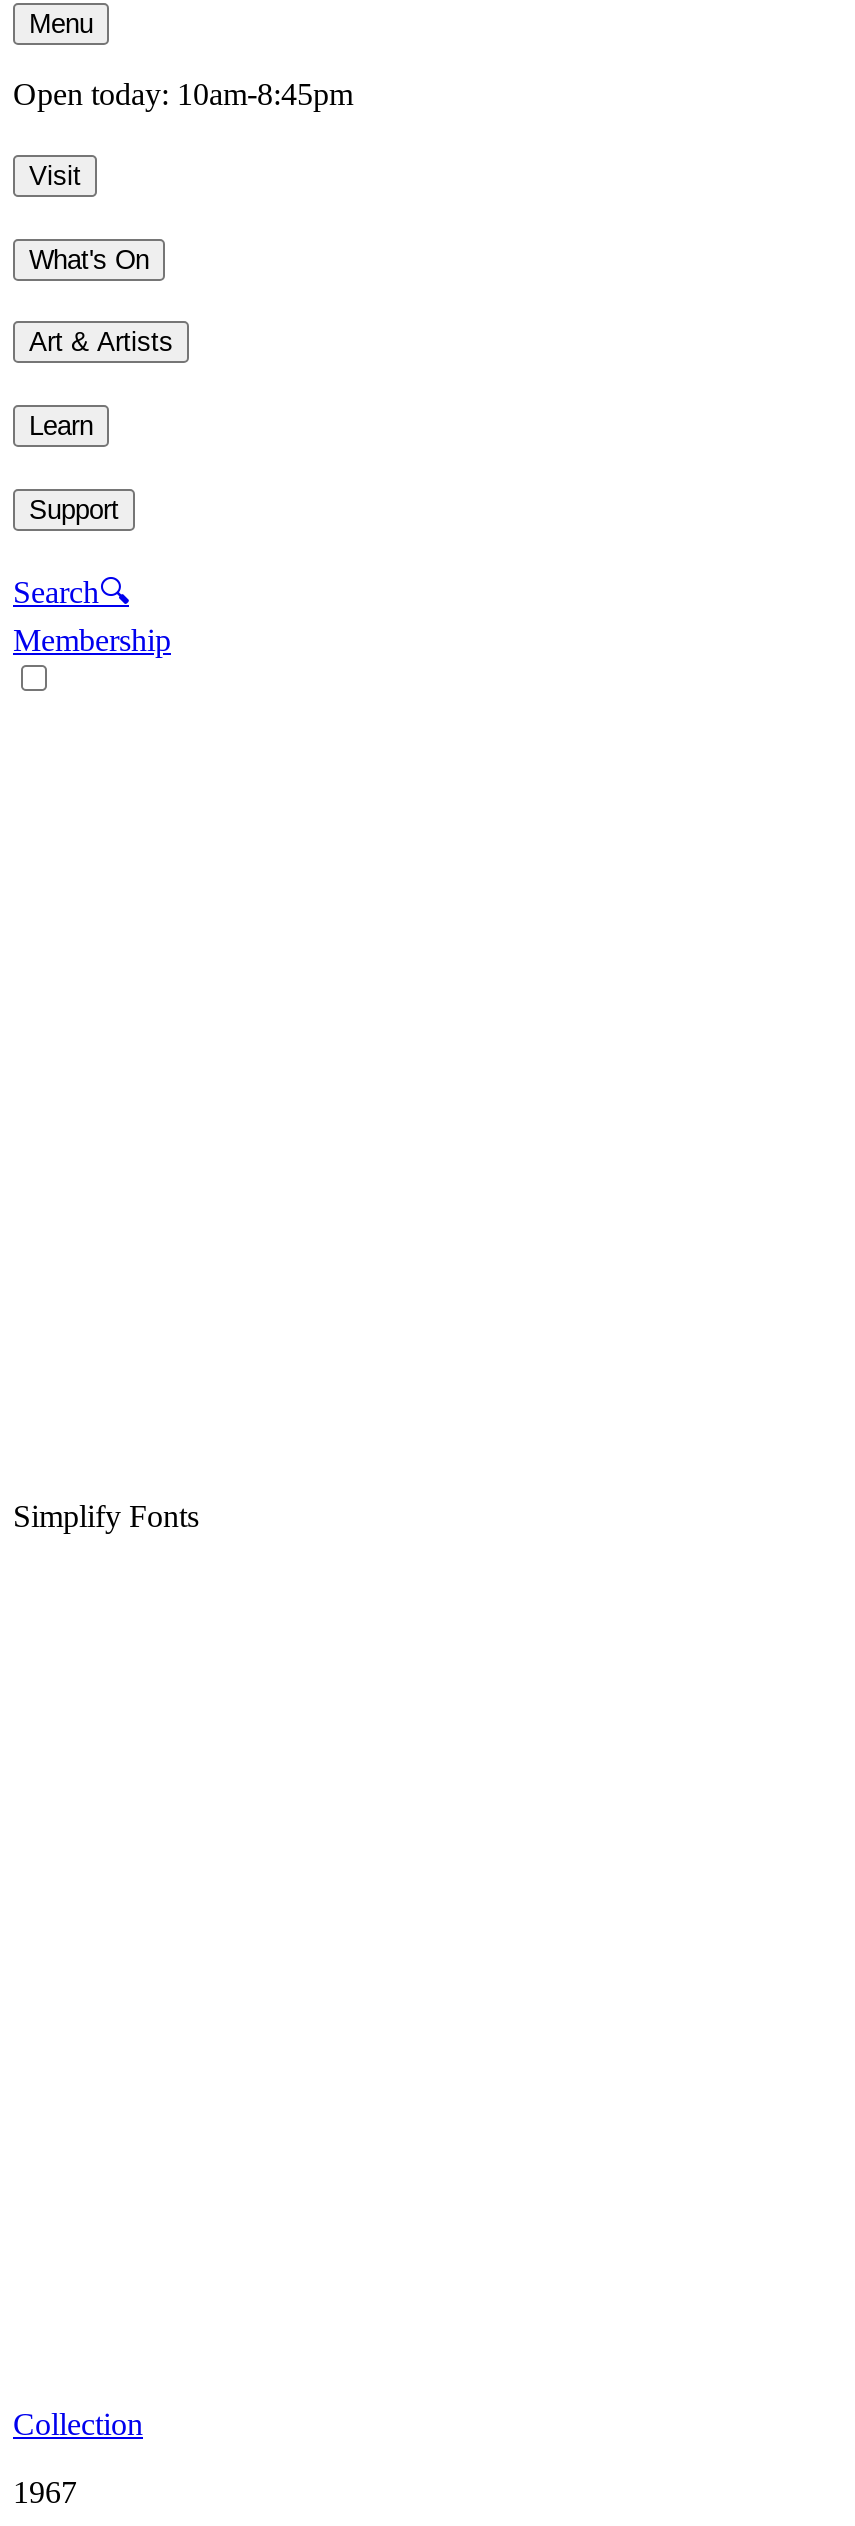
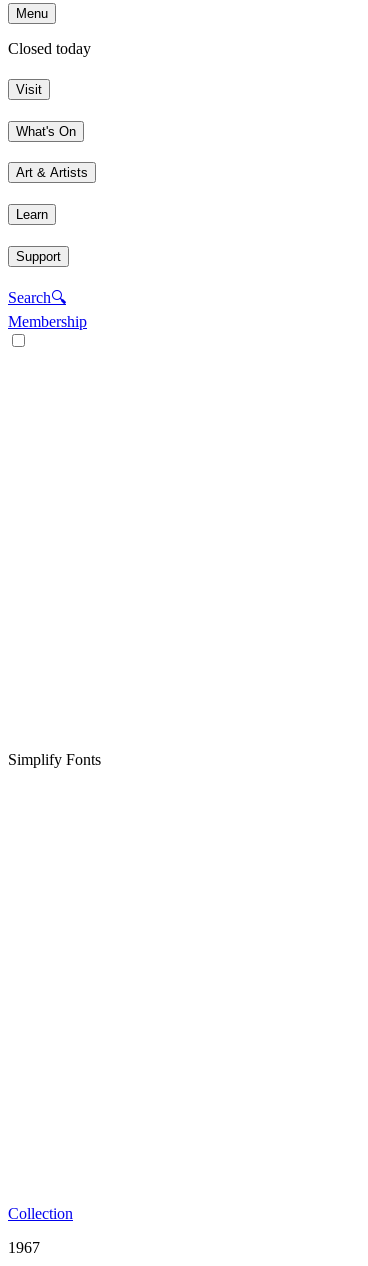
[13,78,353,112] Open today: 10am-8:45pm -> [8,40,91,57] Closed today

